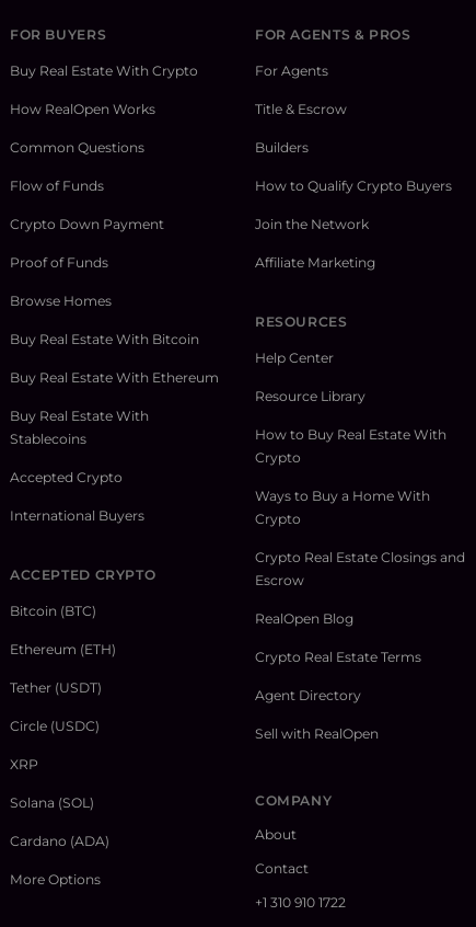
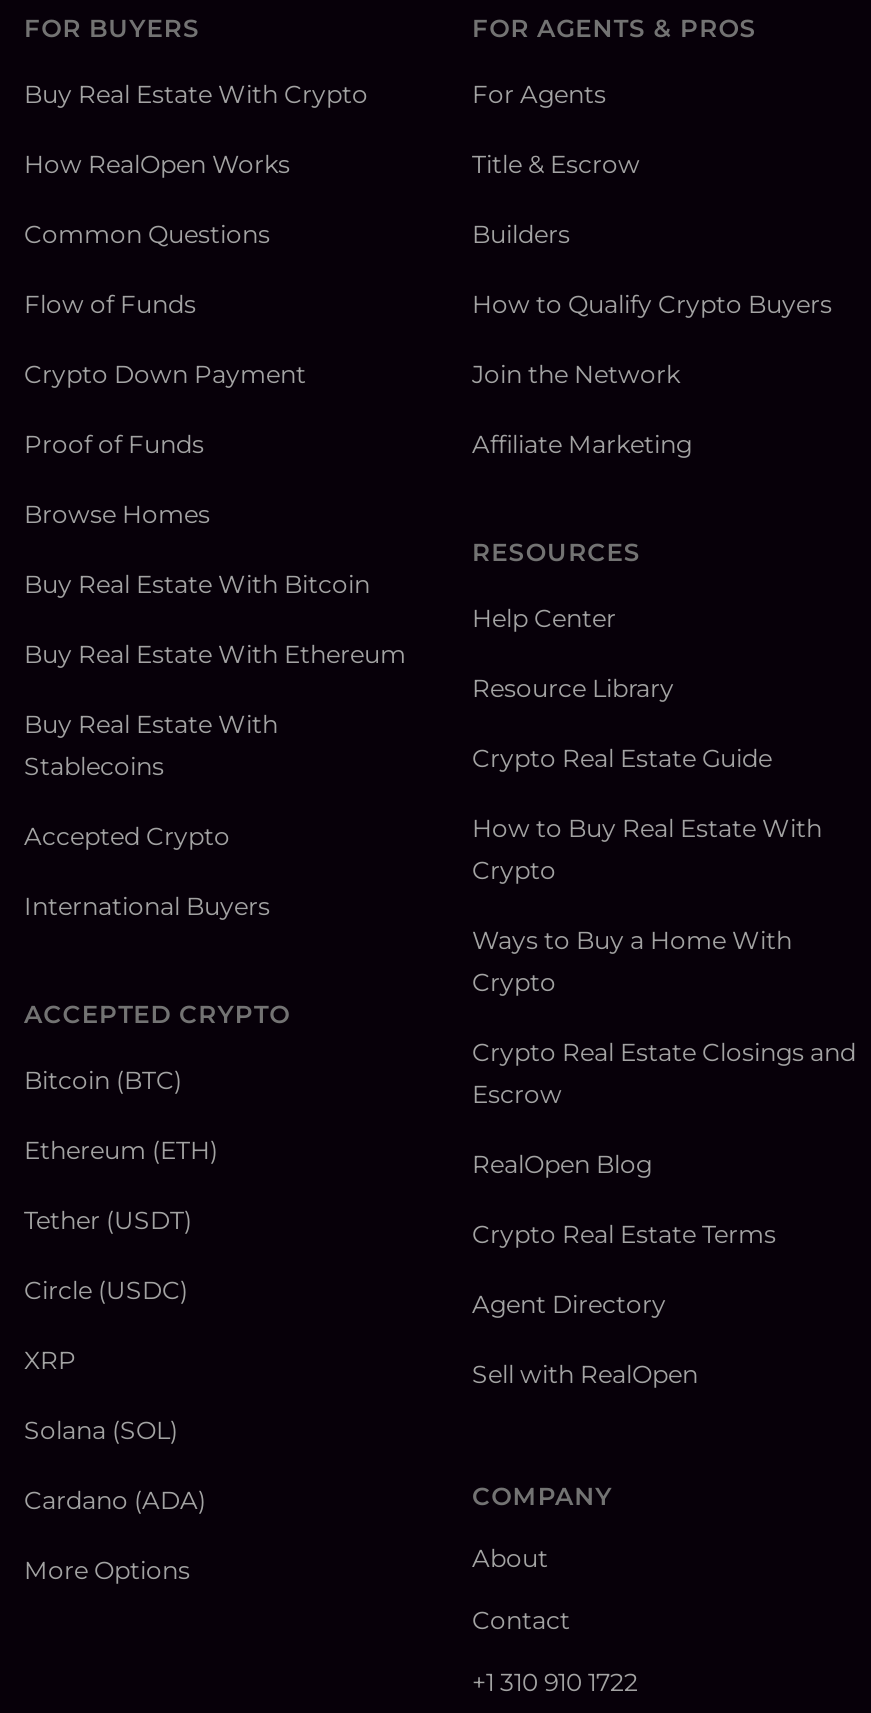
none -> [472,744,772,774] Crypto Real Estate Guide

